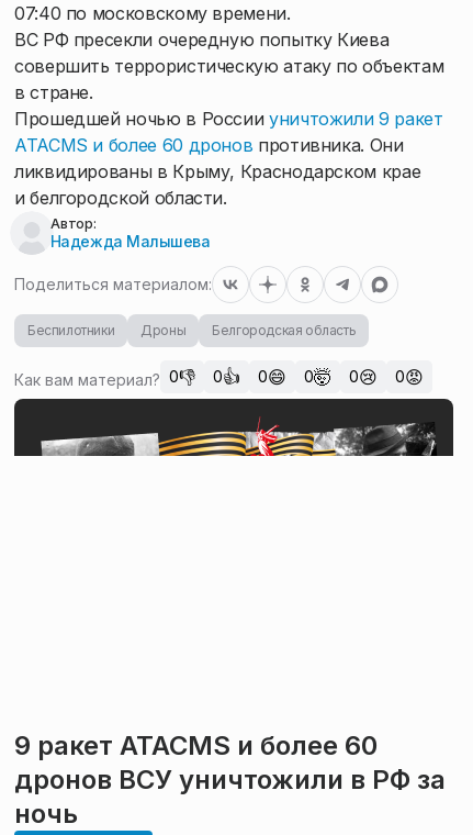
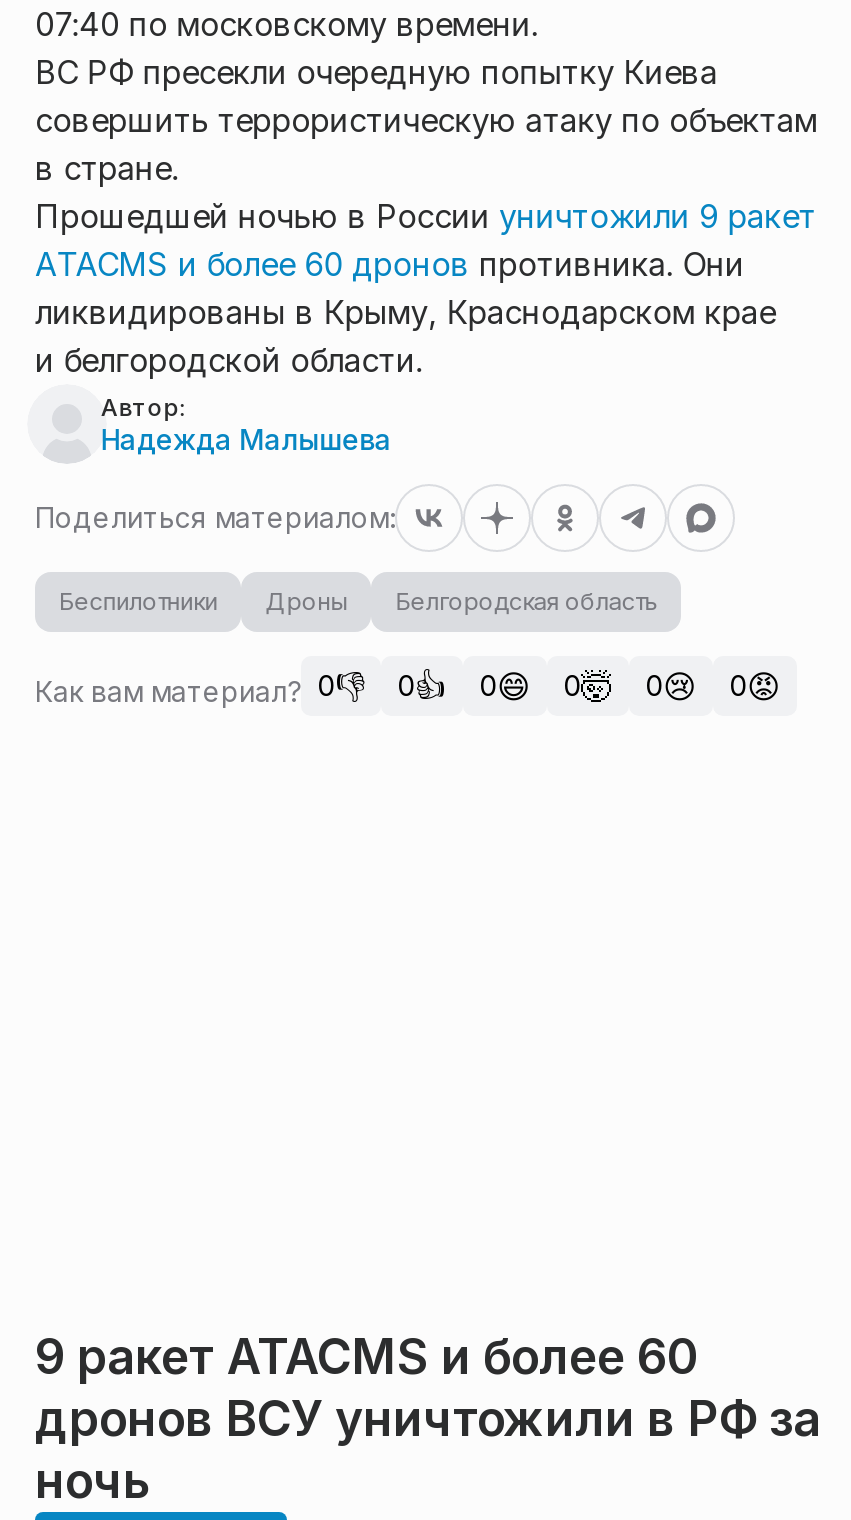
[13,398,454,457] [image] -> none

